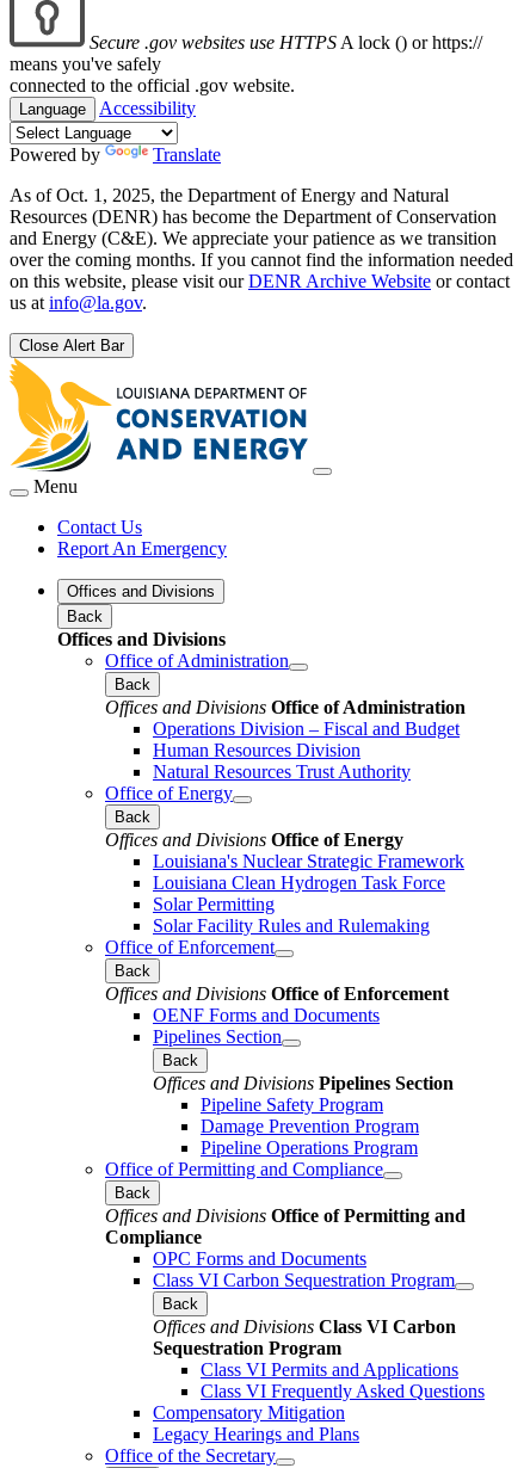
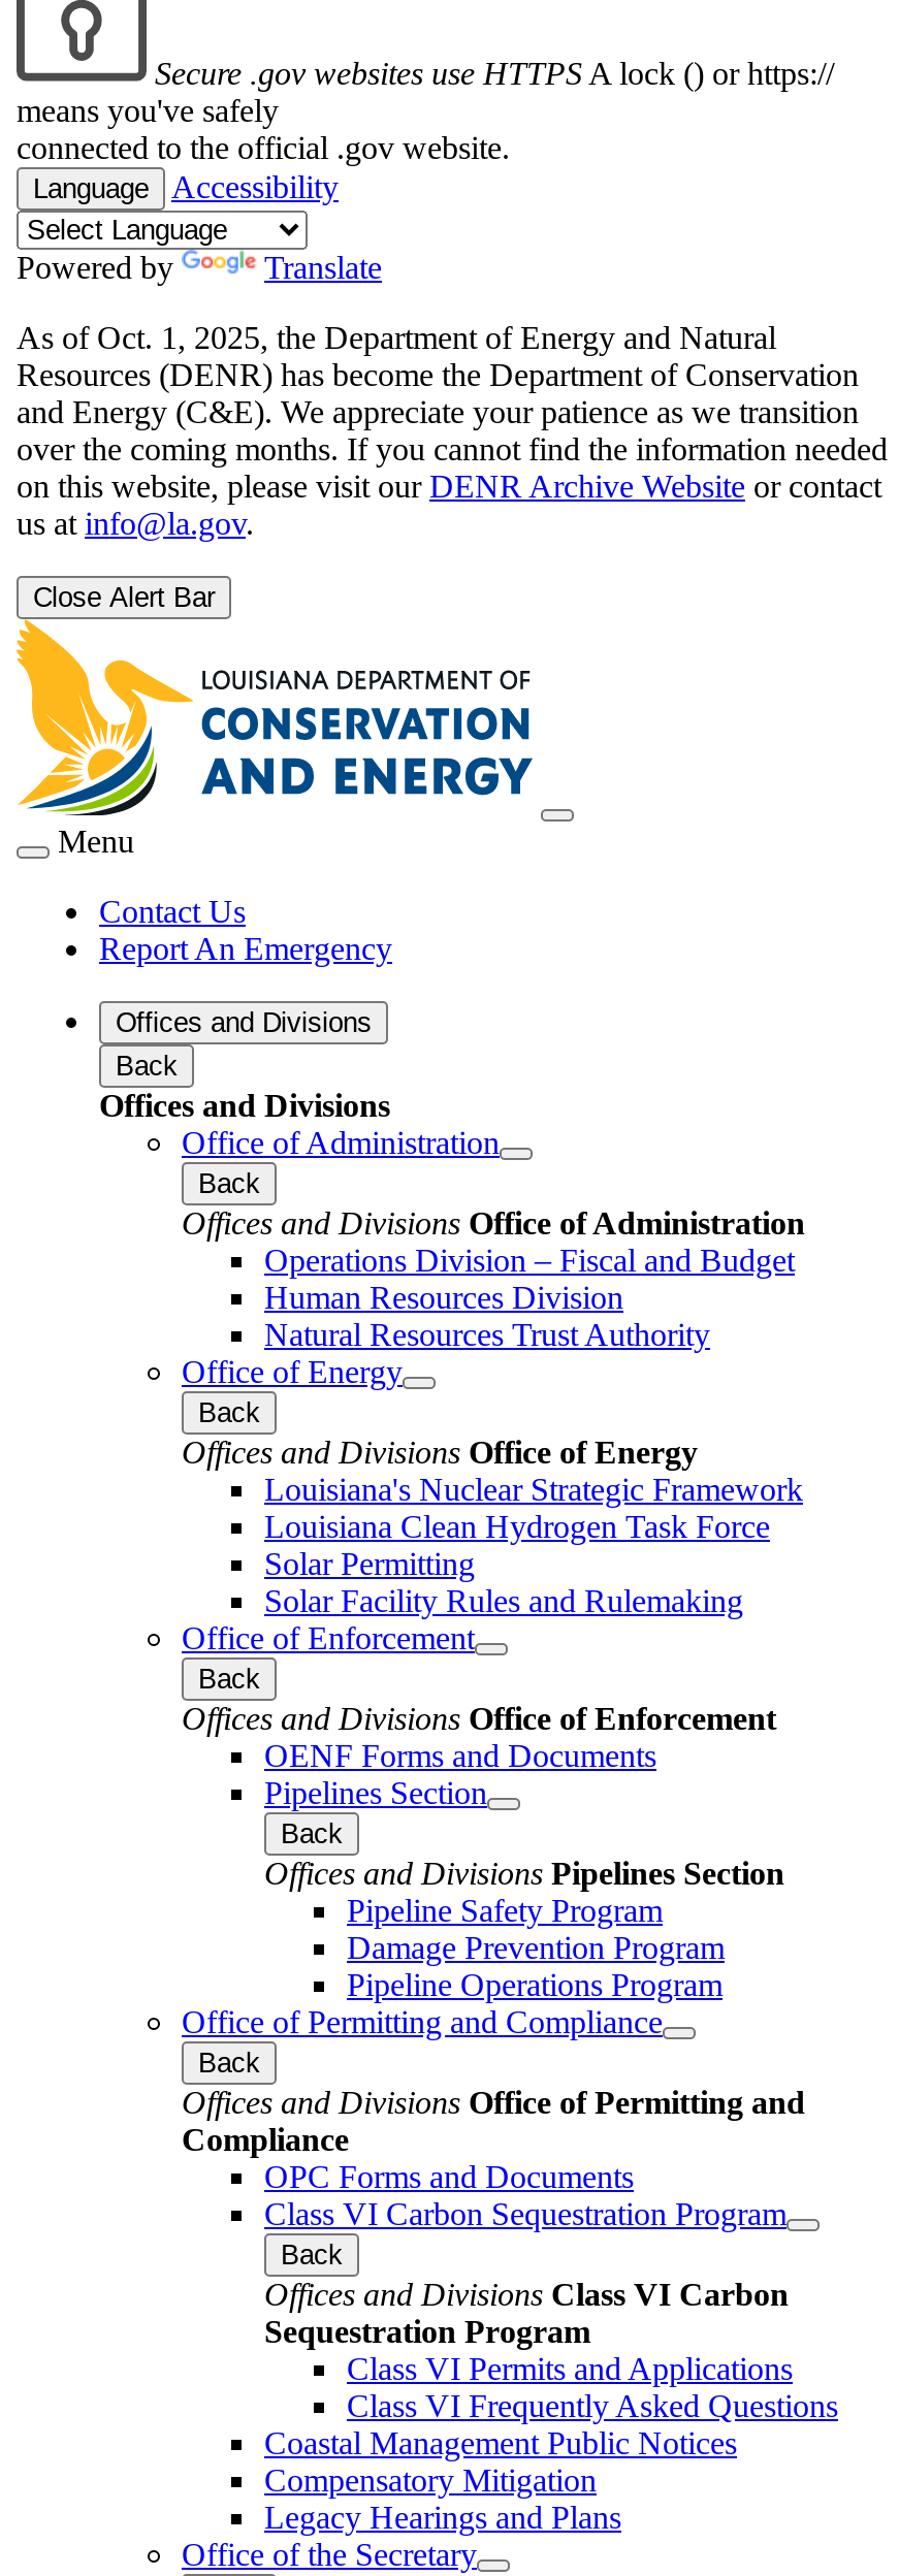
none -> [264,2424,737,2460] Coastal Management Public Notices

